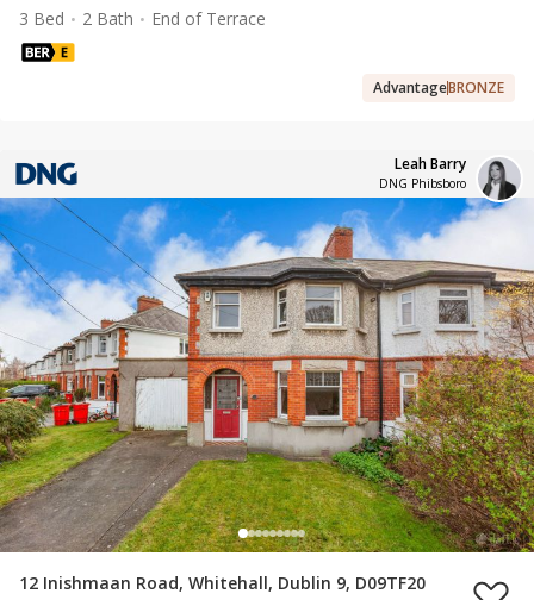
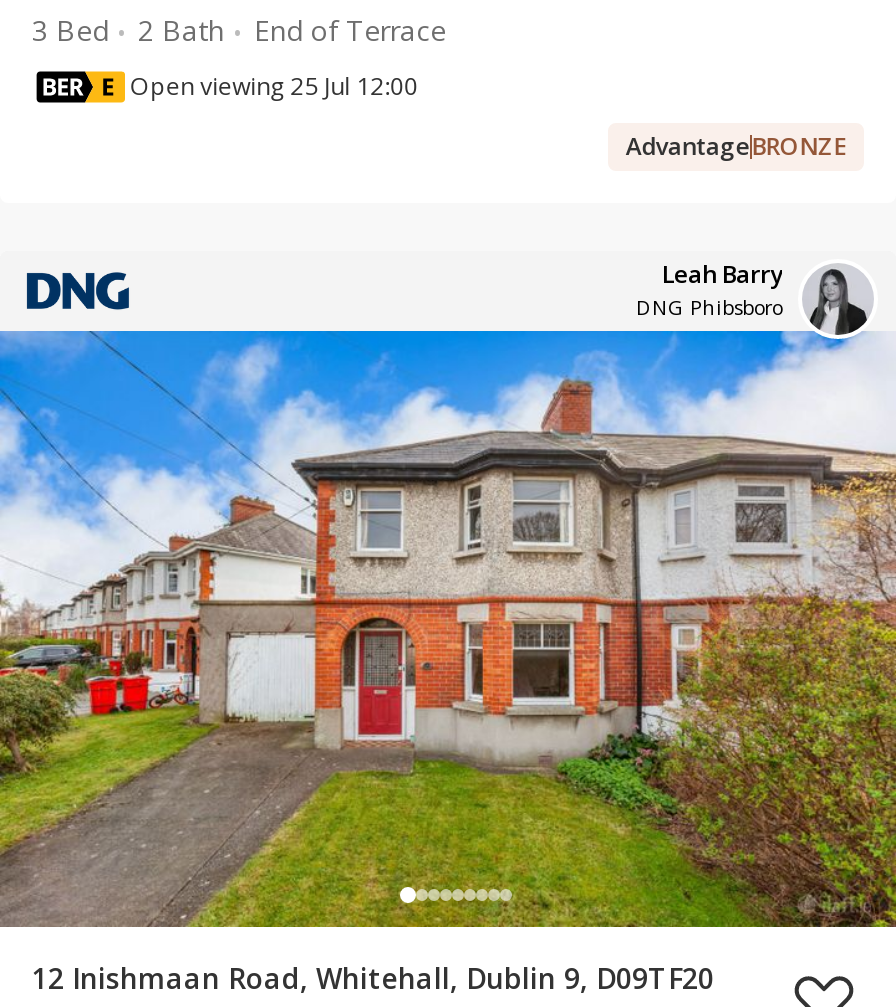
none -> [130,68,418,102] Open viewing 25 Jul 12:00

